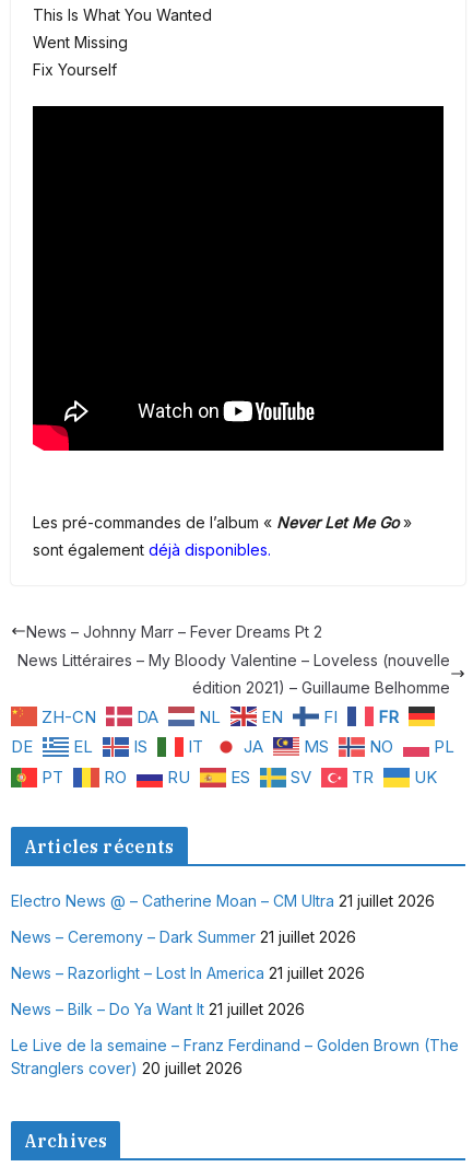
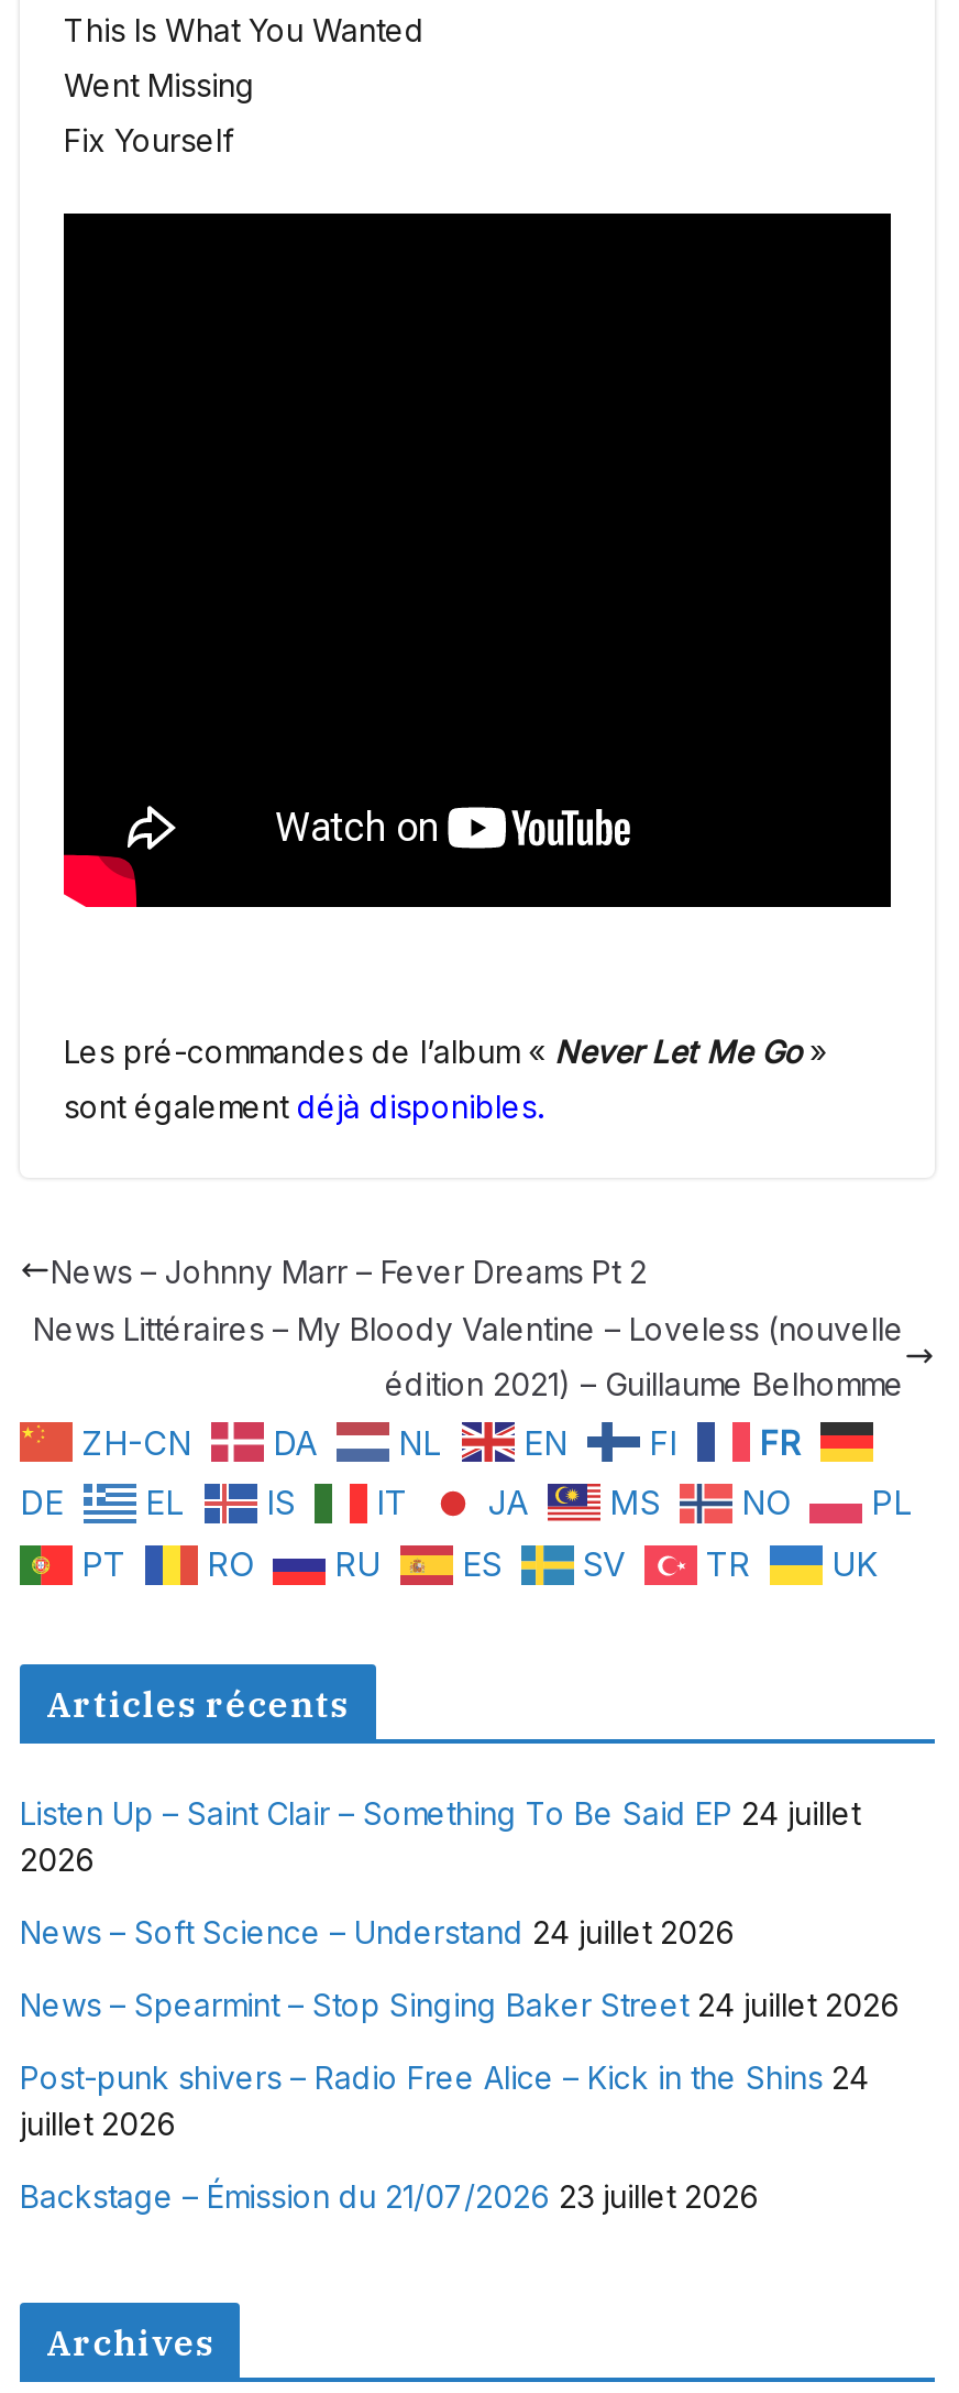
[11,892,435,910] Electro News @ – Catherine Moan – CM Ultra 21 juillet 2026 -> [20,1795,860,1878] Listen Up – Saint Clair – Something To Be Said EP 24 juillet | 2026
[11,928,356,946] News – Ceremony – Dark Summer 21 juillet 2026 -> [20,1914,735,1951] News – Soft Science – Understand 24 juillet 2026
[11,964,365,982] News – Razorlight – Lost In America 21 juillet 2026 -> [20,1986,900,2024] News – Spearmint – Stop Singing Baker Street 24 juillet 2026
[11,1000,305,1018] News – Bilk – Do Ya Want It 21 juillet 2026 -> [20,2059,869,2142] Post-punk shivers – Radio Free Alice – Kick in the Shins 24 | juillet 2026
[11,1036,459,1078] Le Live de la semaine – Franz Ferdinand – Golden Brown (The | Stranglers cover) 20 juillet 2026 -> [20,2178,759,2215] Backstage – Émission du 21/07/2026 23 juillet 2026

